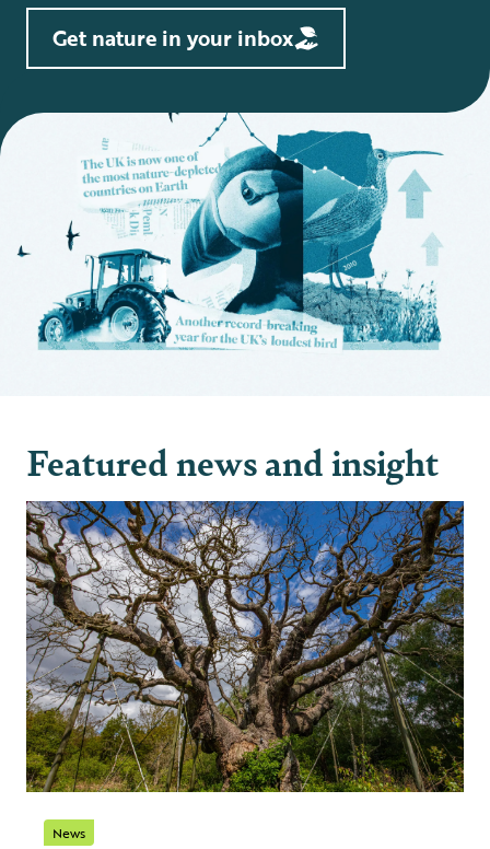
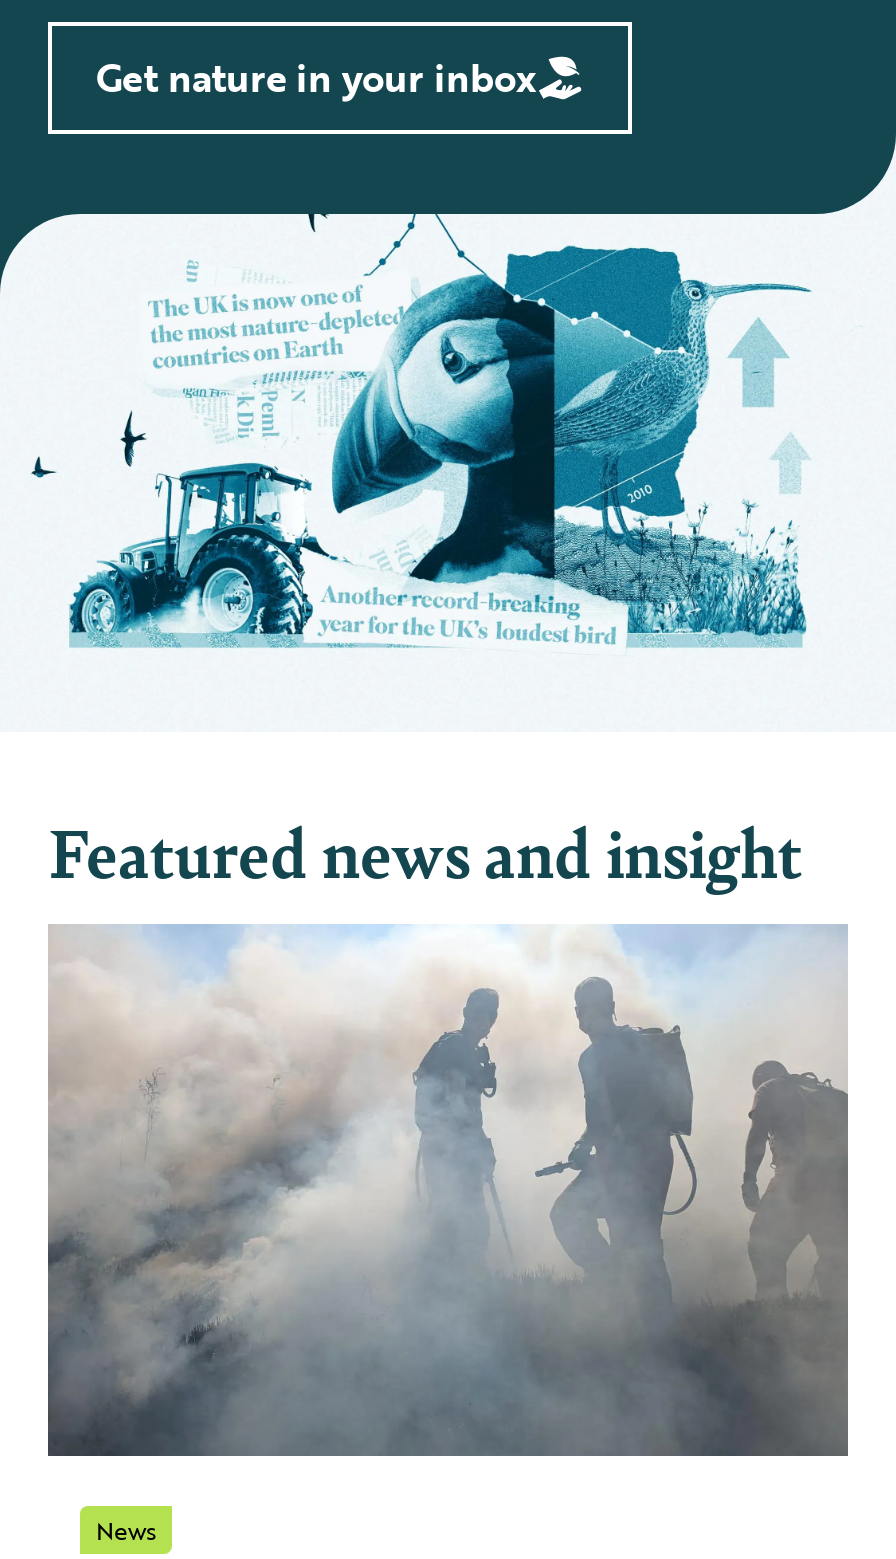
[25,500,465,793] [image] -> [46,924,850,1458] [image]

